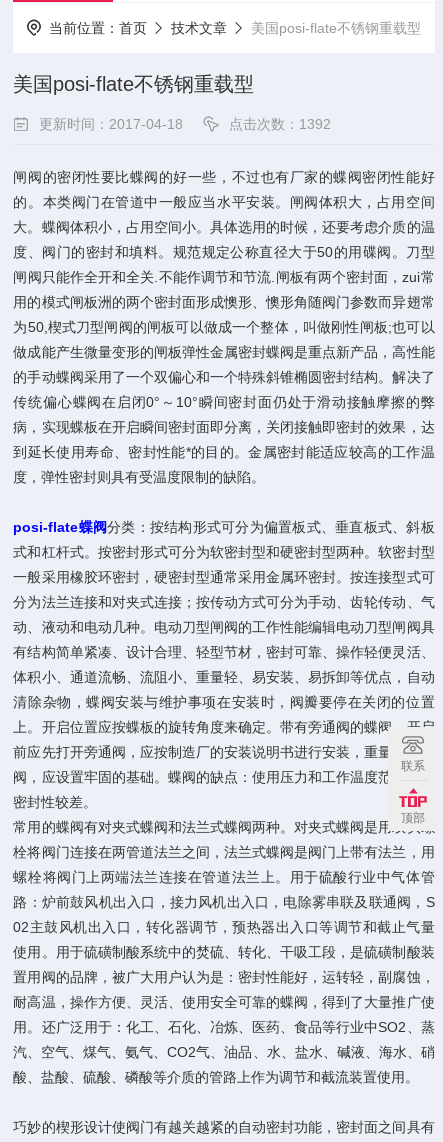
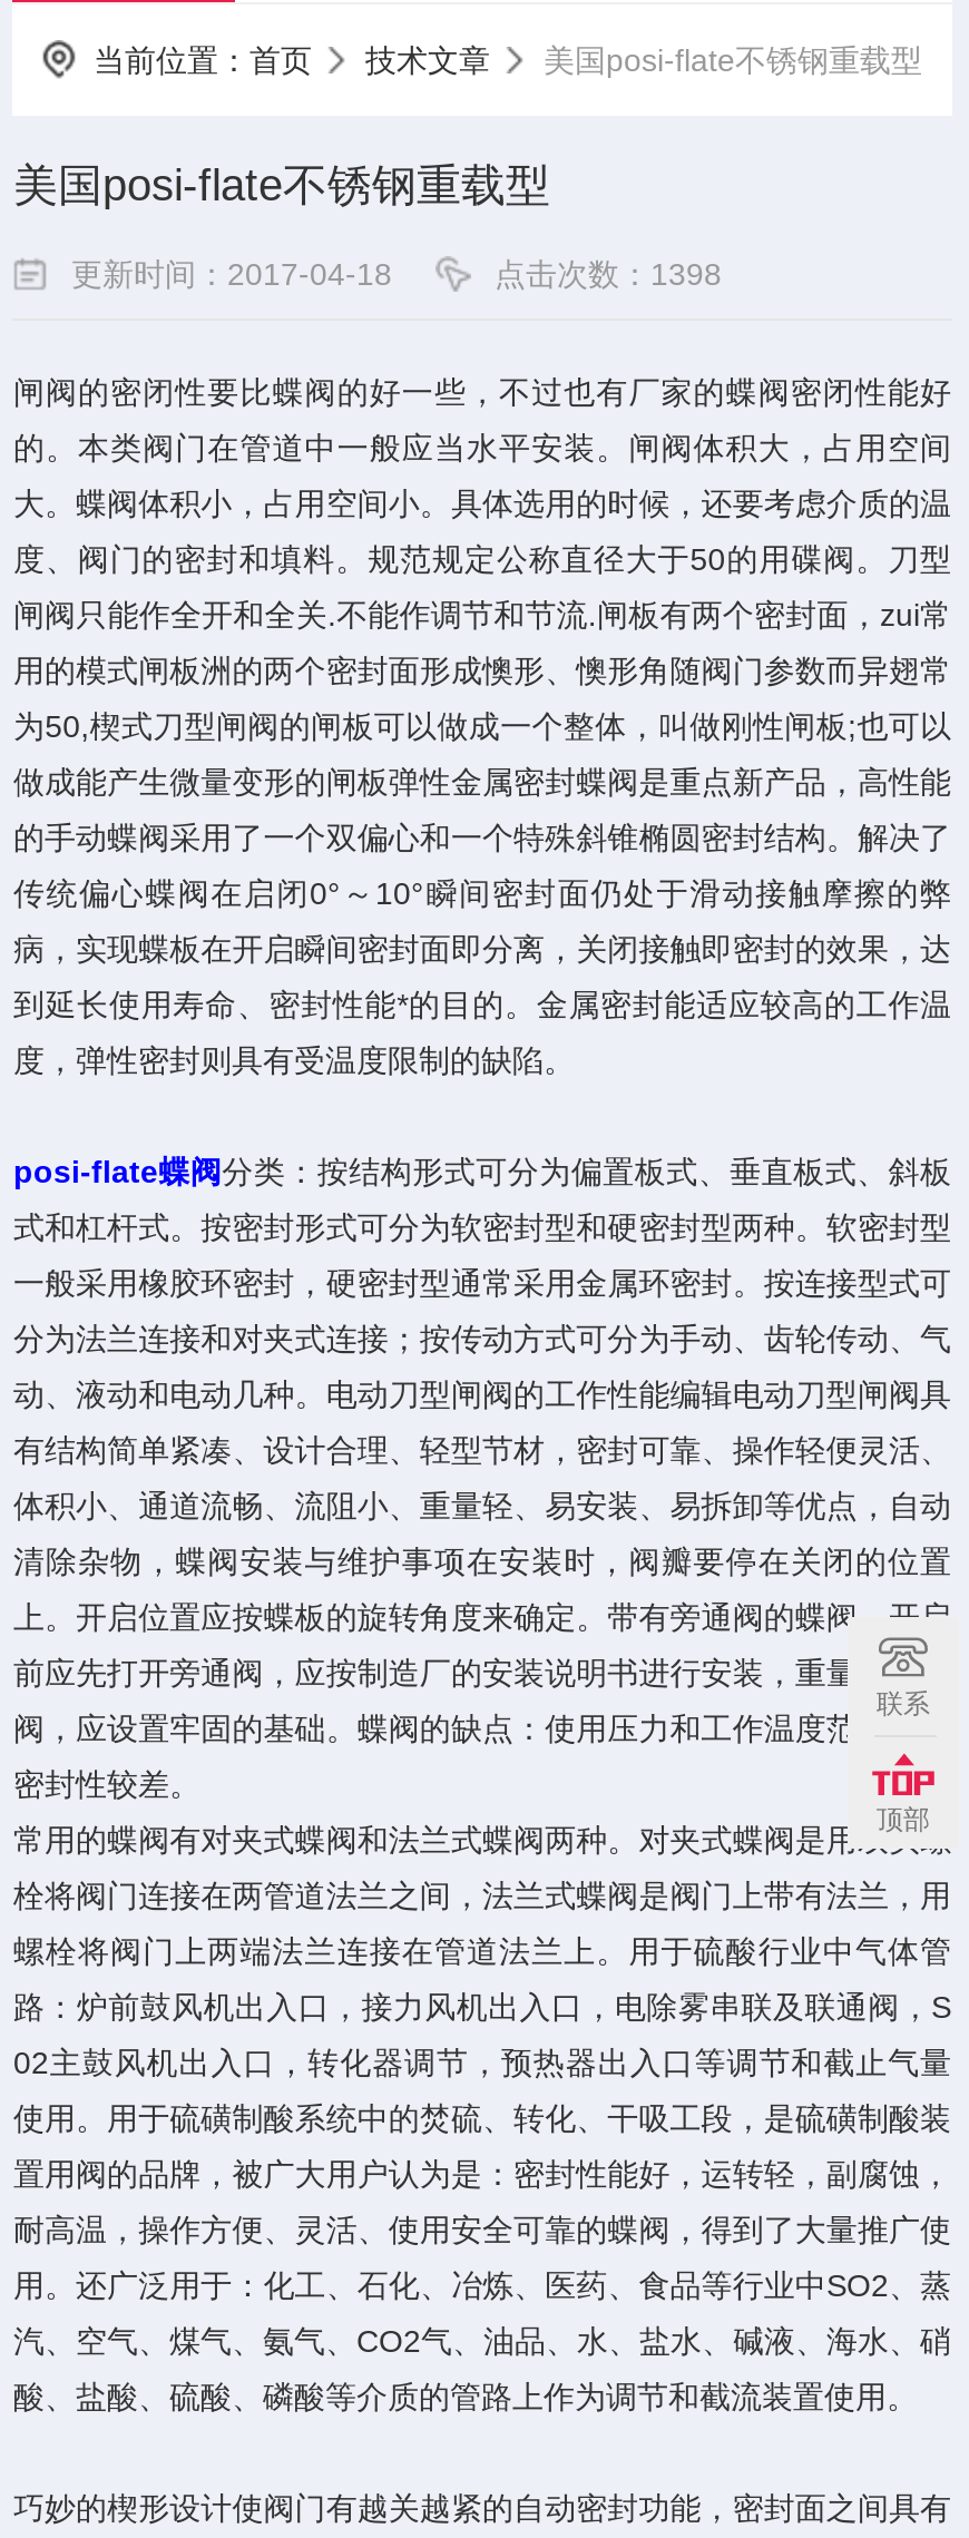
[229,116,331,132] 点击次数：1392 -> [494,256,722,292] 点击次数：1398

